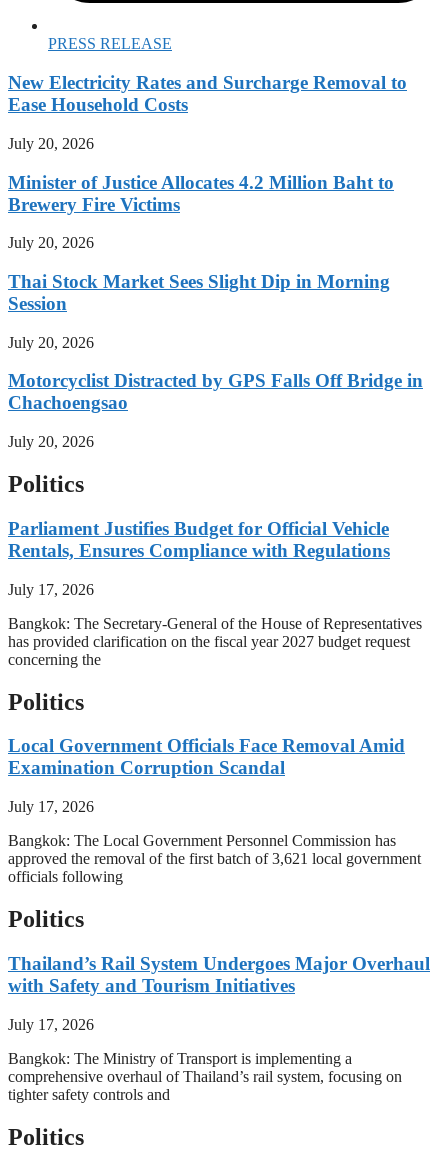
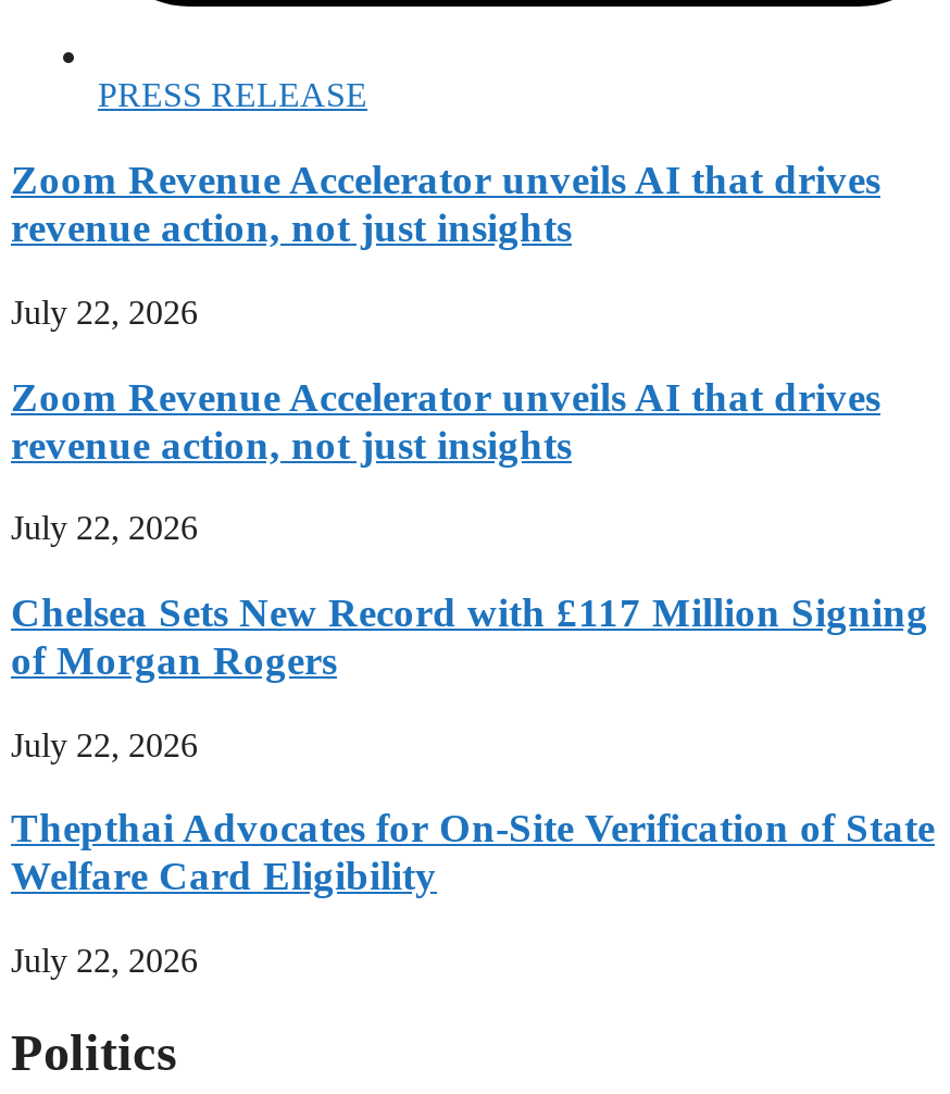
[8,72,430,1103] New Electricity Rates and Surcharge Removal to | Ease Household Costs | July 20, 2026 | Minister of Justice Allocates 4.2 Million Baht to | Brewery Fire Victims | July 20, 2026 | Thai Stock Market Sees Slight Dip in Morning | Session | July 20, 2026 | Motorcyclist Distracted by GPS Falls Off Bridge in | Chachoengsao | July 20, 2026 | Politics | Parliament Justifies Budget for Official Vehicle | Rentals, Ensures Compliance with Regulations | July 17, 2026 | Bangkok: The Secretary-General of the House of Representatives | has provided clarification on the fiscal year 2027 budget request | concerning the | Politics | Local Government Officials Face Removal Amid | Examination Corruption Scandal | July 17, 2026 | Bangkok: The Local Government Personnel Commission has | approved the removal of the first batch of 3,621 local government | officials following | Politics | Thailand’s Rail System Undergoes Major Overhaul | with Safety and Tourism Initiatives | July 17, 2026 | Bangkok: The Ministry of Transport is implementing a | comprehensive overhaul of Thailand’s rail system, focusing on | tighter safety controls and -> [11,157,935,979] Zoom Revenue Accelerator unveils AI that drives | revenue action, not just insights | July 22, 2026 | Zoom Revenue Accelerator unveils AI that drives | revenue action, not just insights | July 22, 2026 | Chelsea Sets New Record with £117 Million Signing | of Morgan Rogers | July 22, 2026 | Thepthai Advocates for On-Site Verification of State | Welfare Card Eligibility | July 22, 2026

